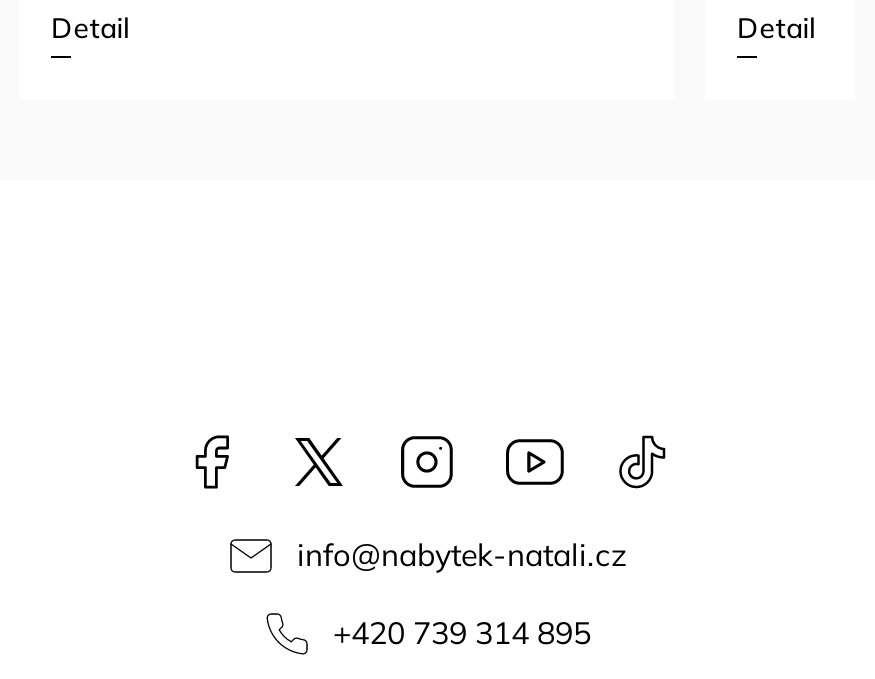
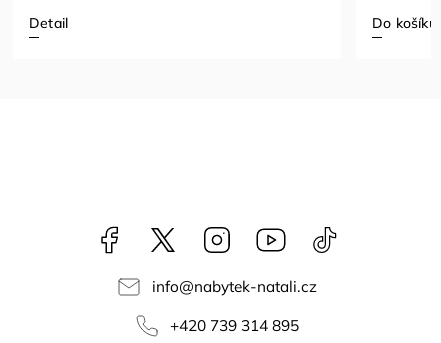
[737,10,815,46] Detail -> [372,14,437,32] Do košíku

